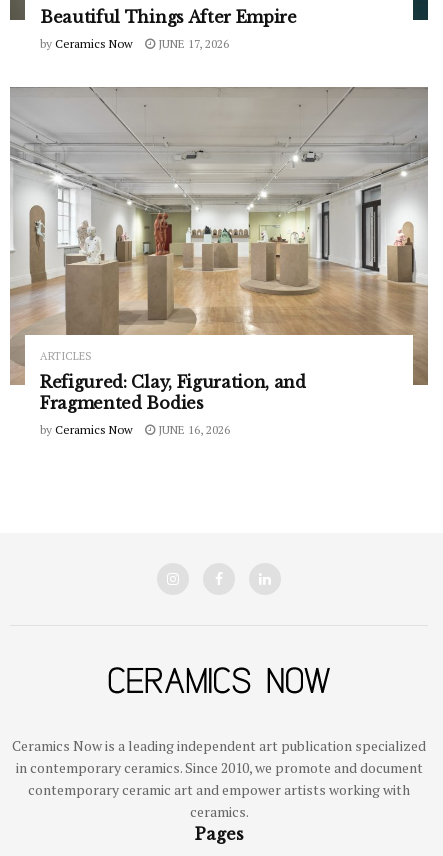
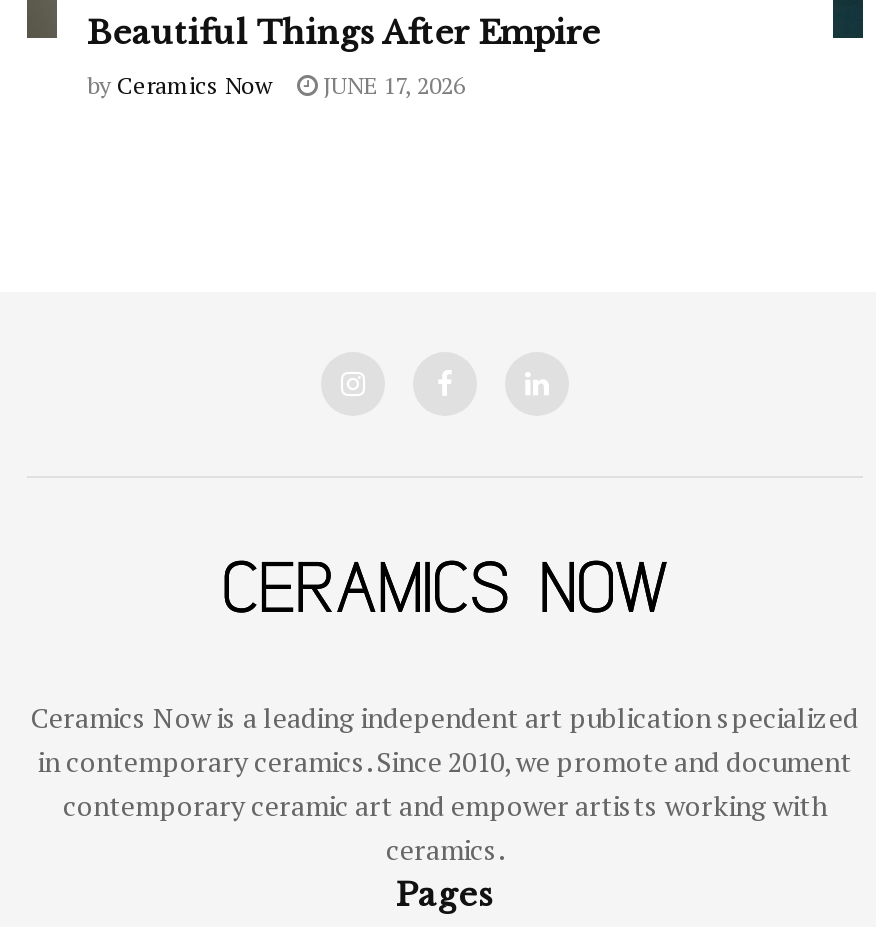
[9,86,429,437] [image] | ARTICLES | Refigured: Clay, Figuration, and | Fragmented Bodies | by Ceramics Now | JUNE 16, 2026 -> none

